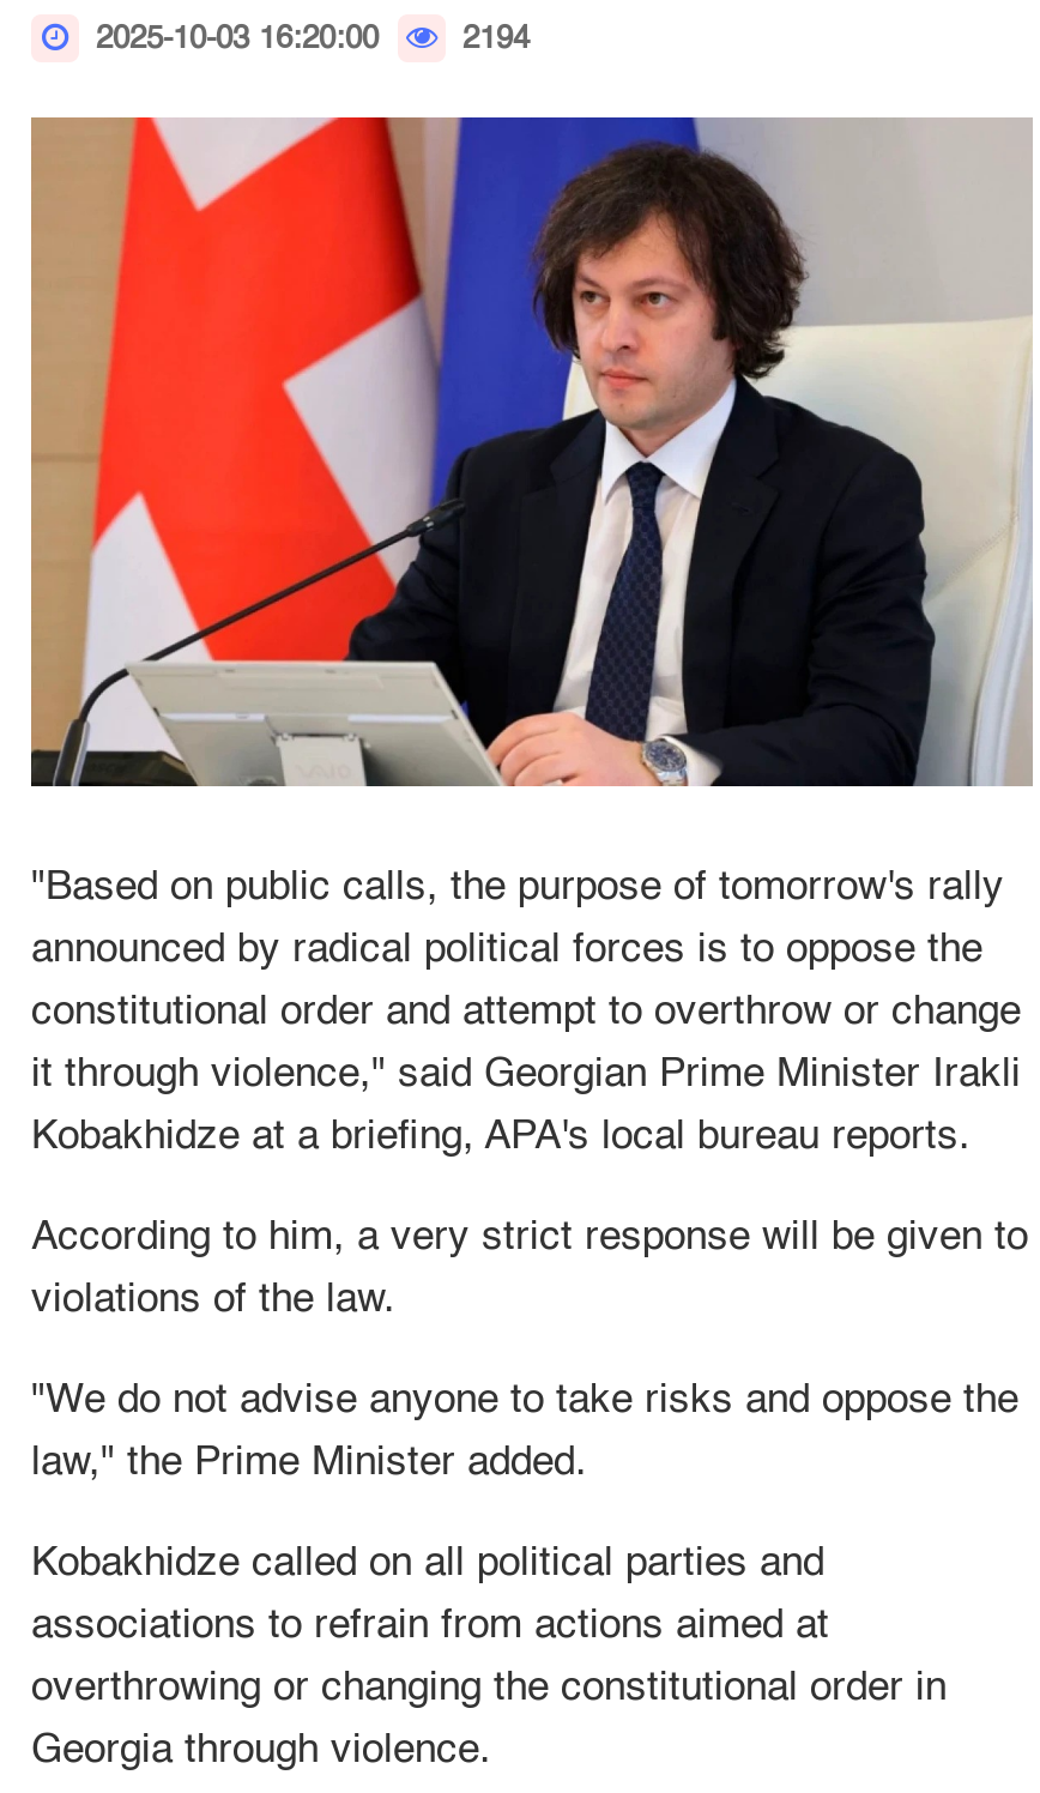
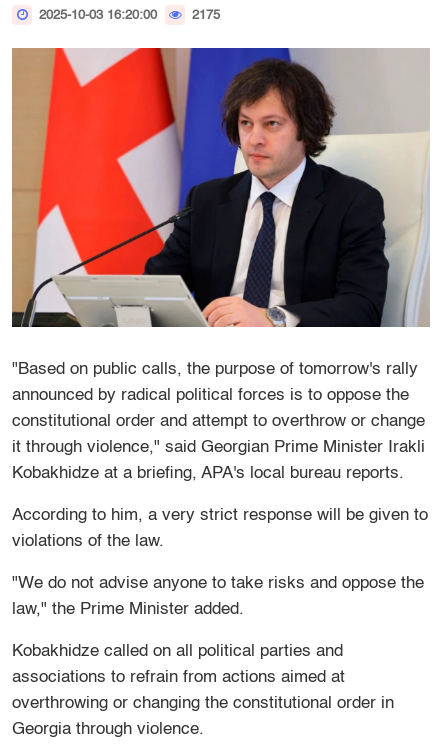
[453,24,530,55] 2194 -> [188,9,220,22] 2175

